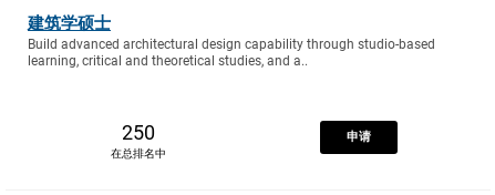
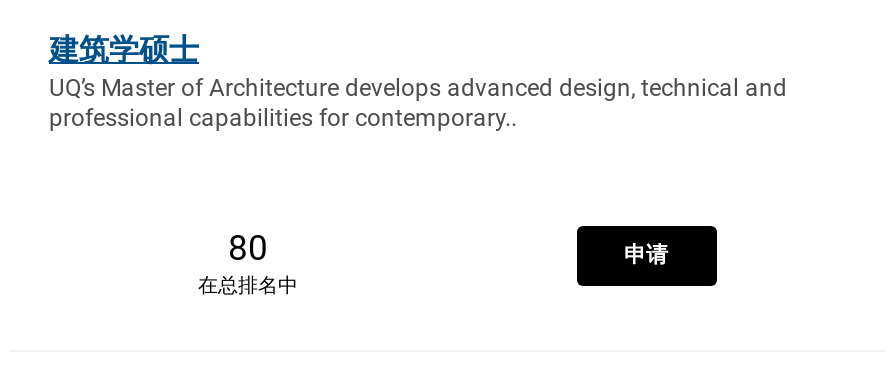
[28,36,435,68] Build advanced architectural design capability through studio-based | learning, critical and theoretical studies, and a.. -> [49,74,787,132] UQ’s Master of Architecture develops advanced design, technical and | professional capabilities for contemporary..
[121,121,154,144] 250 -> [228,228,268,268] 80

